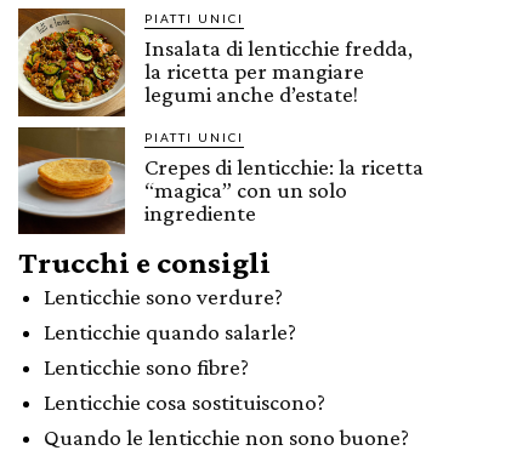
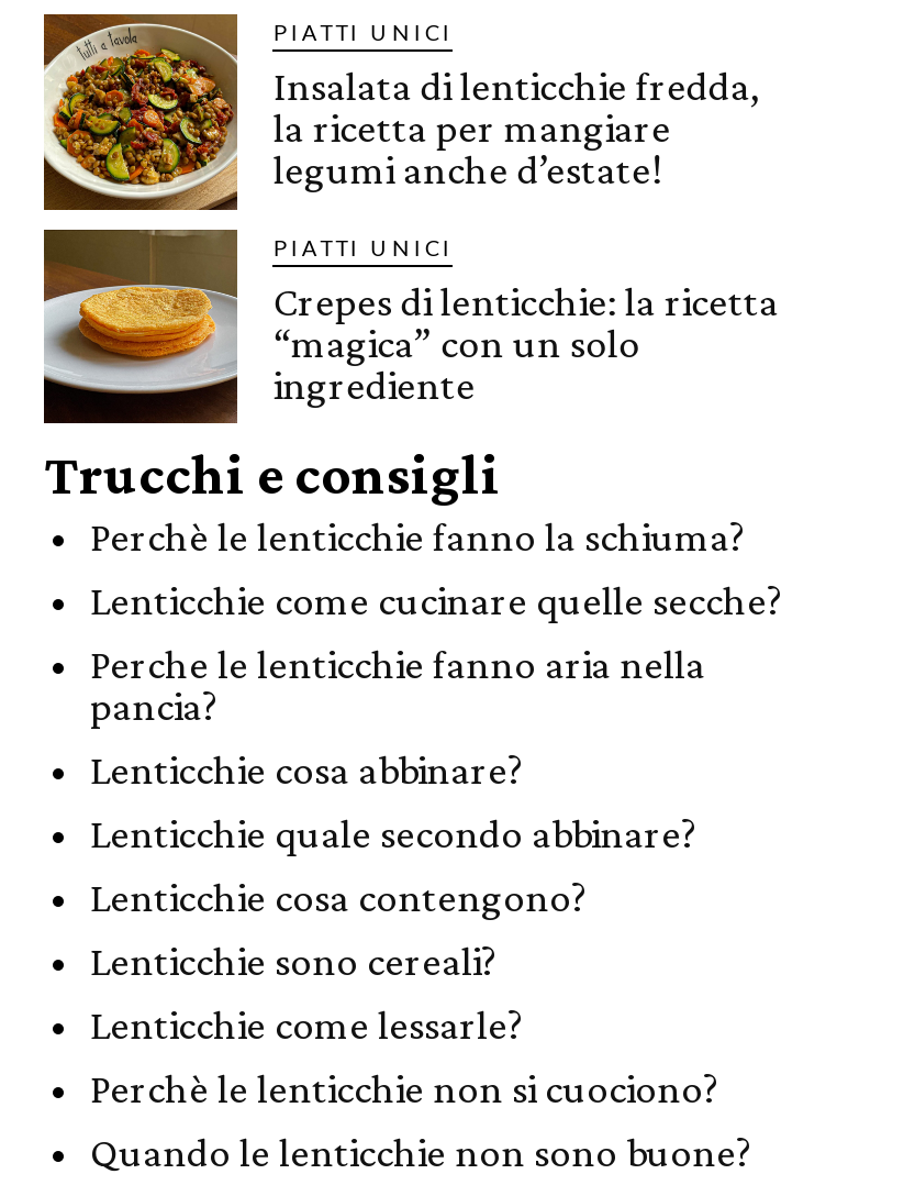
[44,284,325,415] Lenticchie sono verdure? | Lenticchie quando salarle? | Lenticchie sono fibre? | Lenticchie cosa sostituiscono? -> [90,514,782,1112] Perchè le lenticchie fanno la schiuma? | Lenticchie come cucinare quelle secche? | Perche le lenticchie fanno aria nella | pancia? | Lenticchie cosa abbinare? | Lenticchie quale secondo abbinare? | Lenticchie cosa contengono? | Lenticchie sono cereali? | Lenticchie come lessarle? | Perchè le lenticchie non si cuociono?

